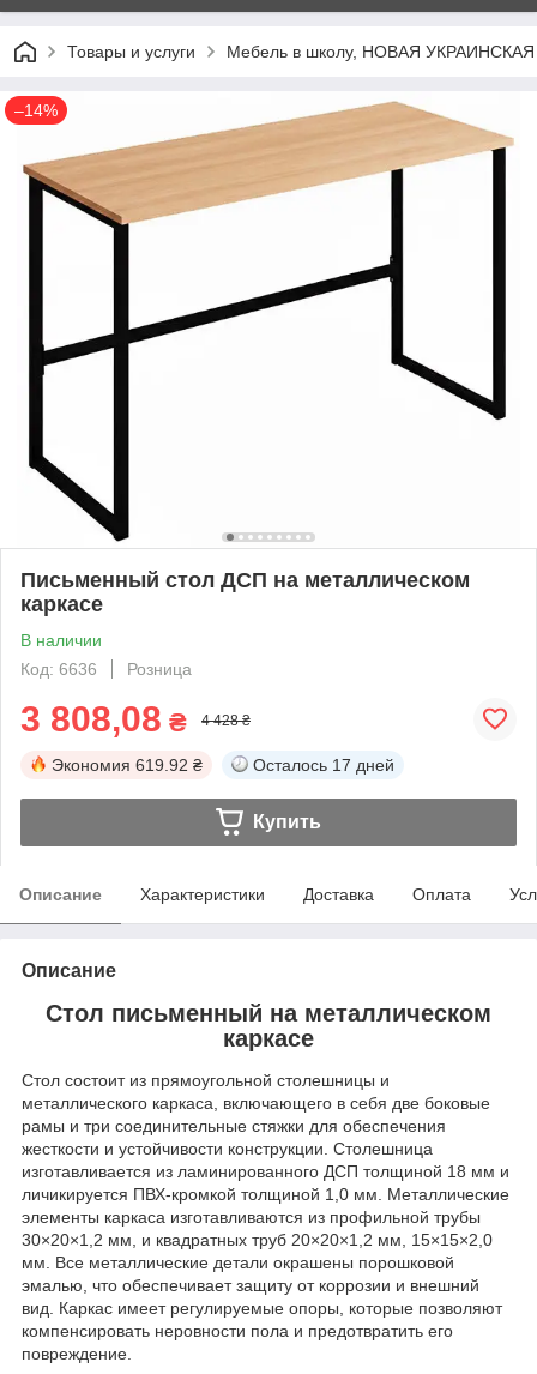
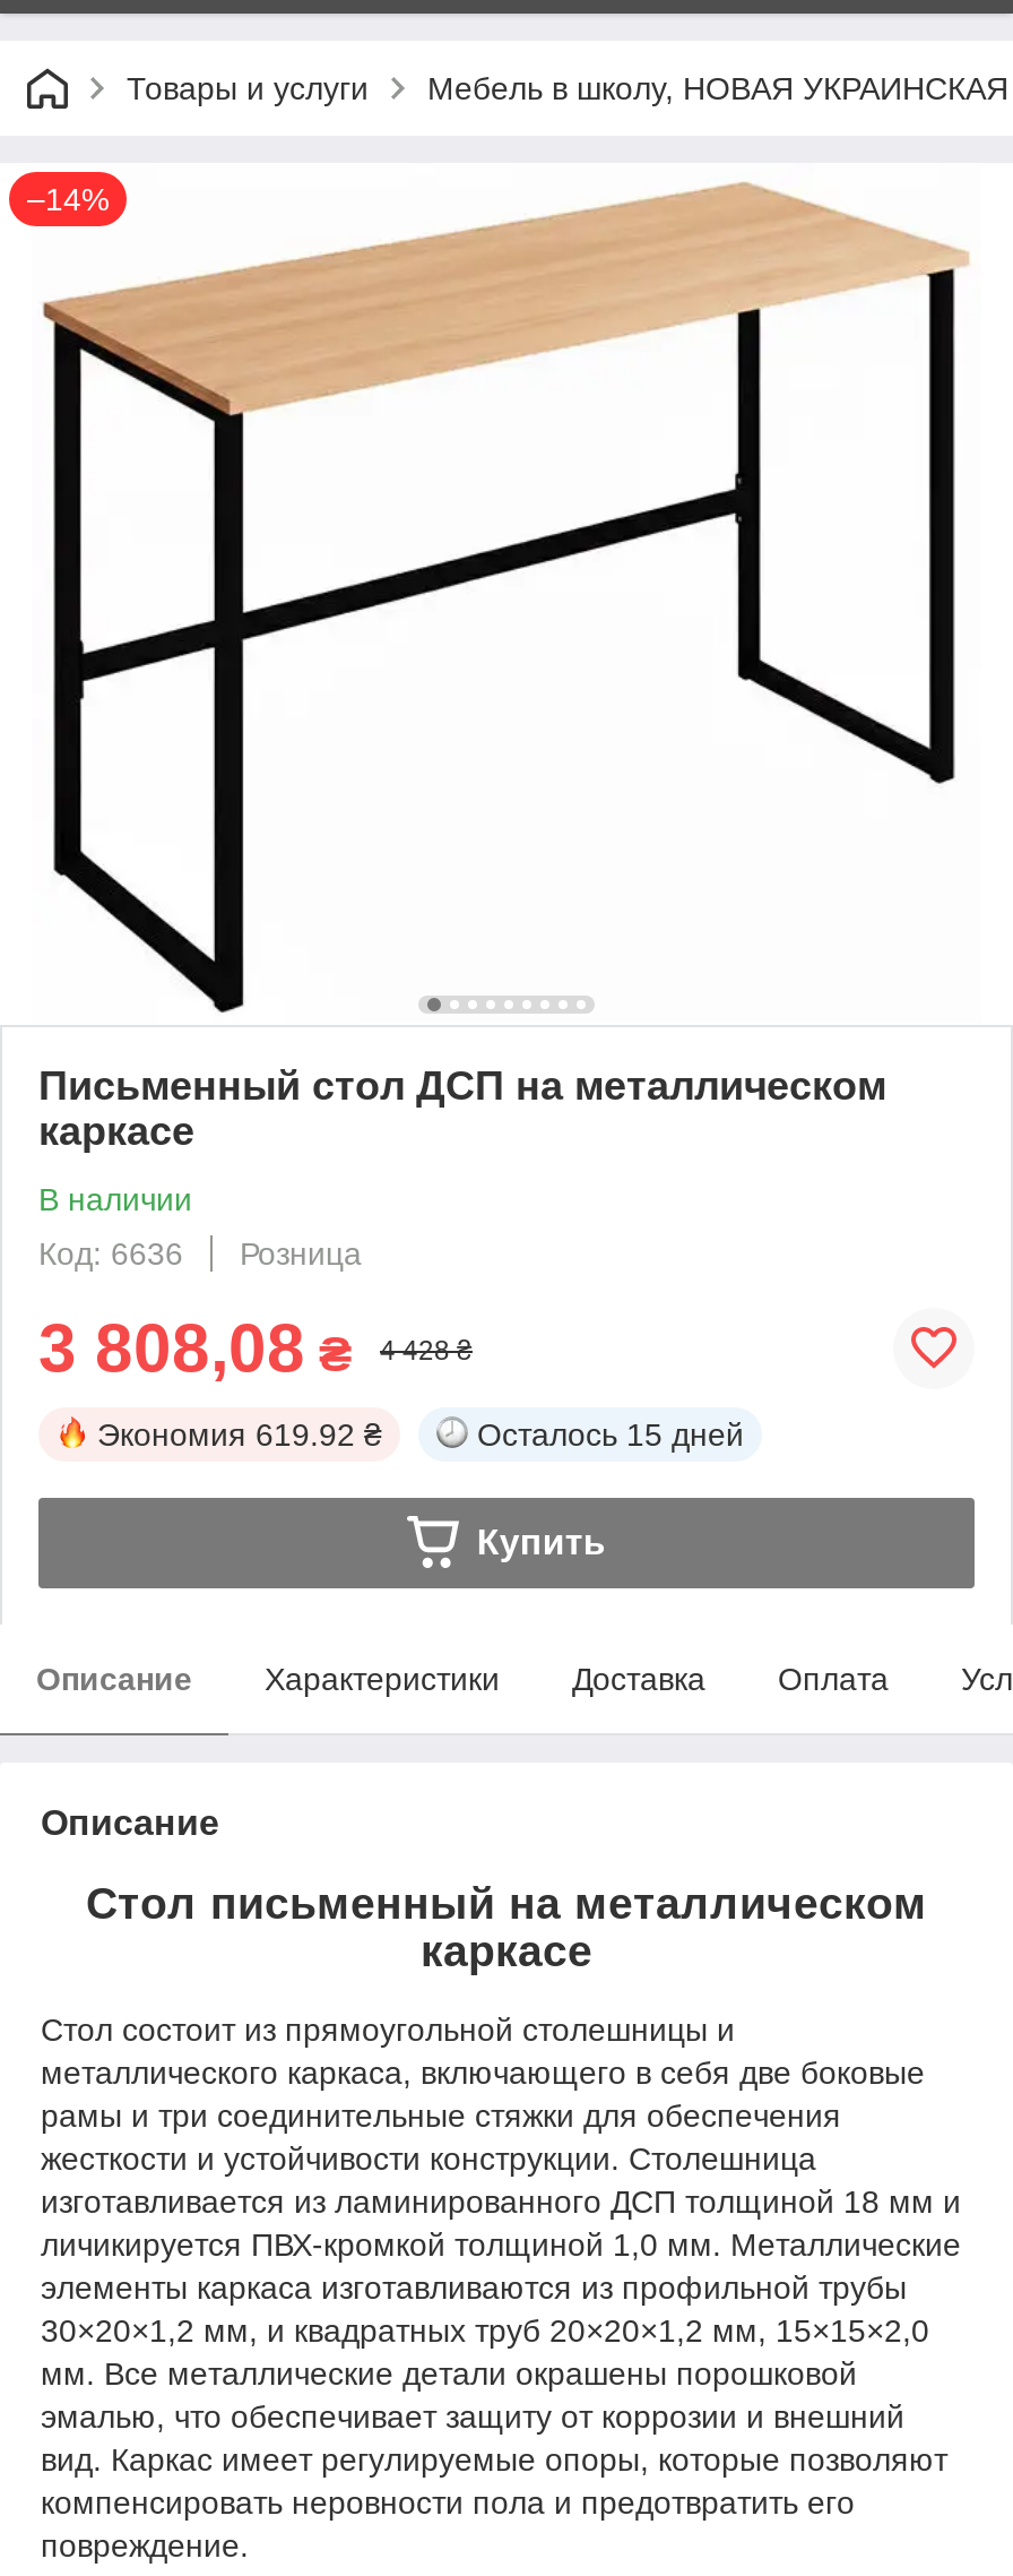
[253,755,394,774] Осталось 17 дней -> [477,1416,744,1452] Осталось 15 дней

